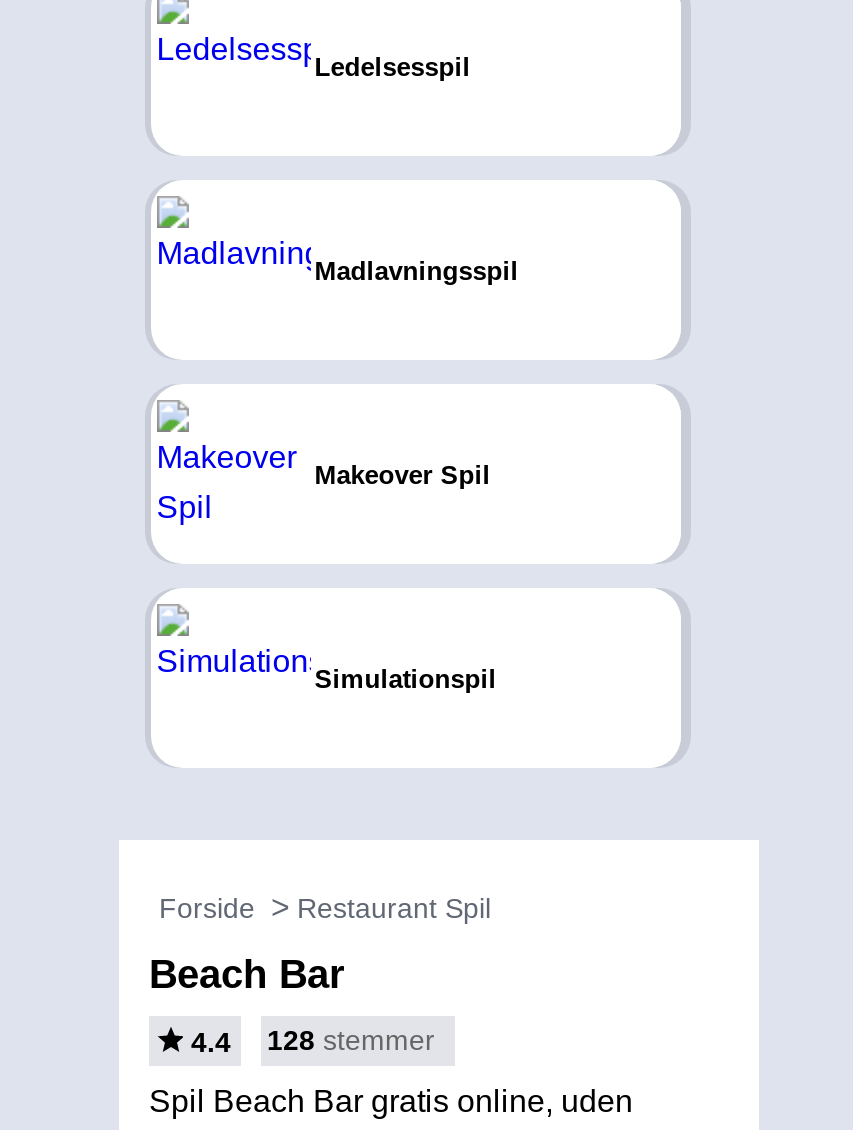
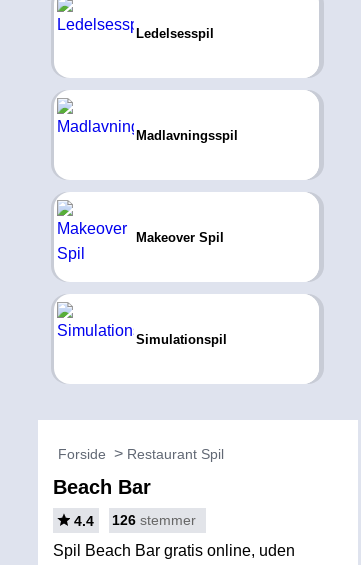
[191,1024,435,1058] 4.4 128 stemmer -> [74,512,196,529] 4.4 126 stemmer

